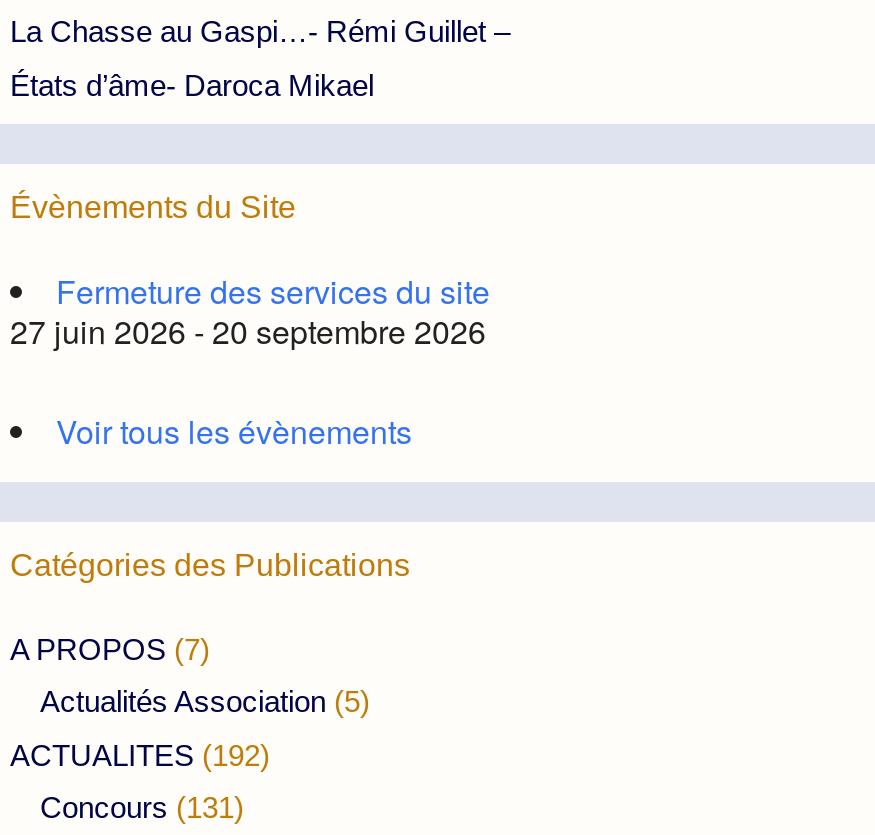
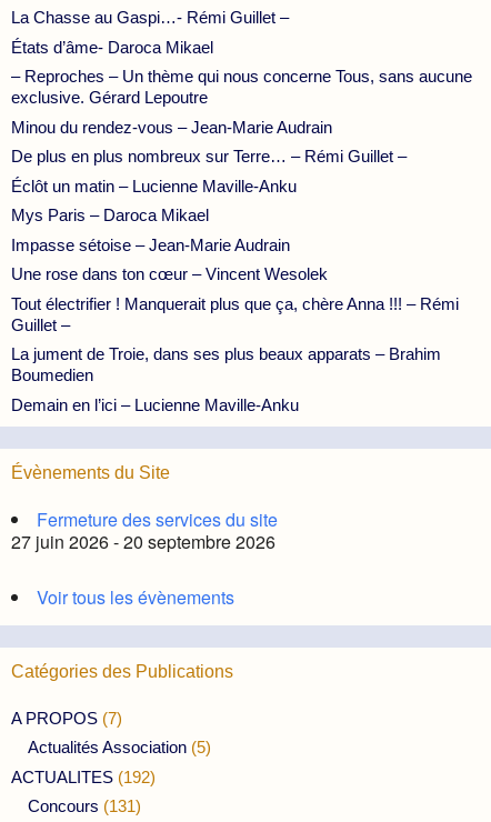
none -> [11,67,472,414] – Reproches – Un thème qui nous concerne Tous, sans aucune | exclusive. Gérard Lepoutre | Minou du rendez-vous – Jean-Marie Audrain | De plus en plus nombreux sur Terre… – Rémi Guillet – | Éclôt un matin – Lucienne Maville-Anku | Mys Paris – Daroca Mikael | Impasse sétoise – Jean-Marie Audrain | Une rose dans ton cœur – Vincent Wesolek | Tout électrifier ! Manquerait plus que ça, chère Anna !!! – Rémi | Guillet – | La jument de Troie, dans ses plus beaux apparats – Brahim | Boumedien | Demain en l’ici – Lucienne Maville-Anku

